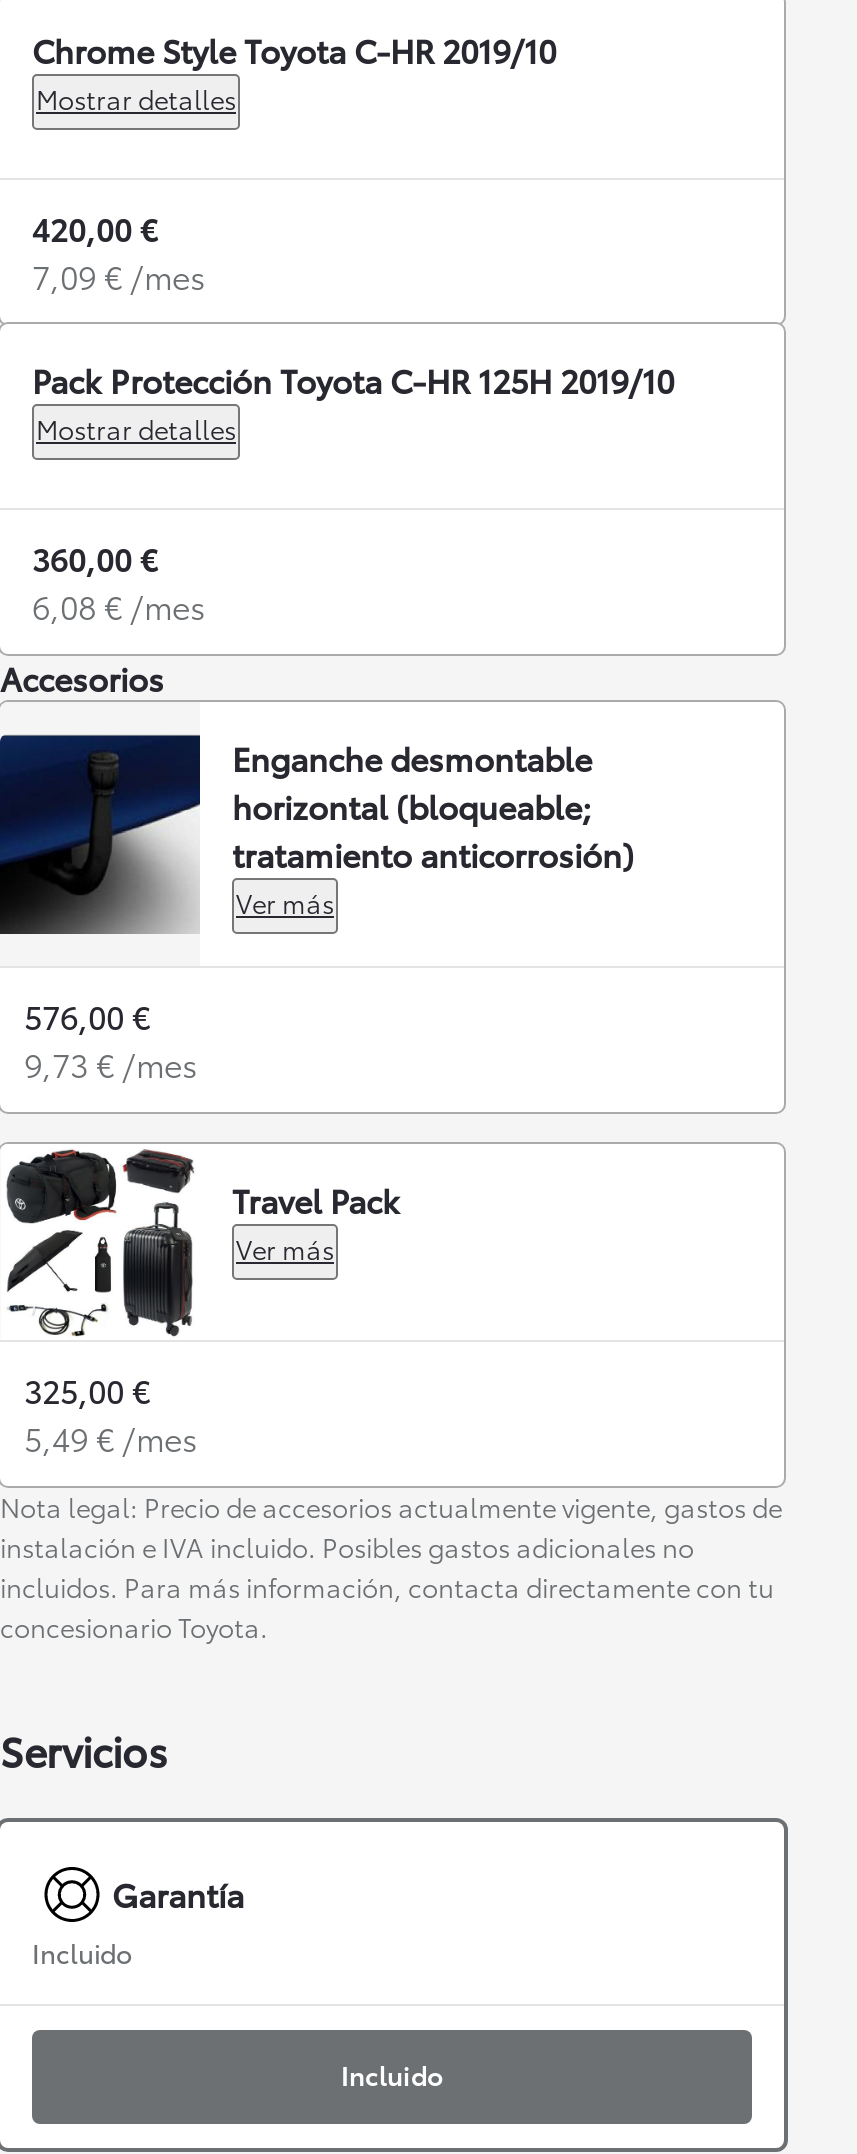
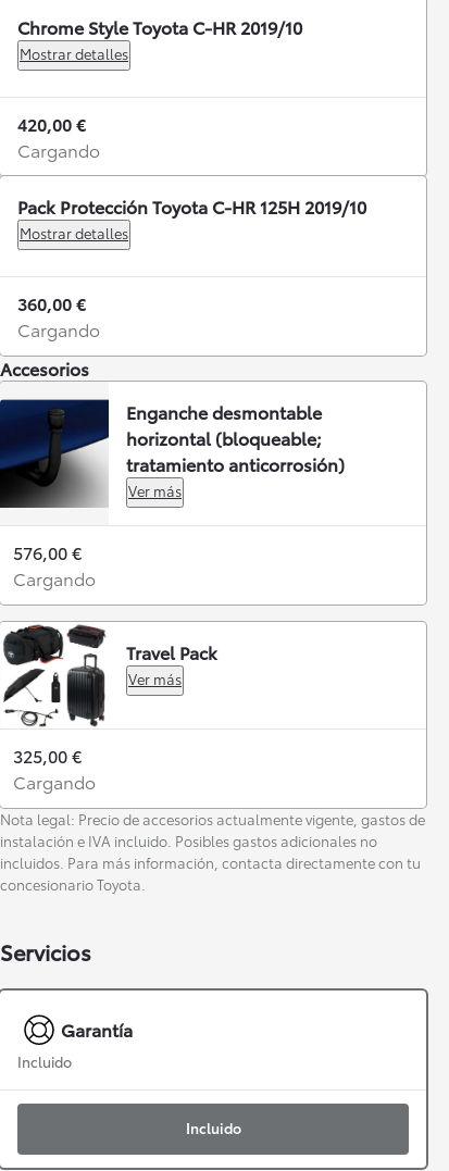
[32,252,206,298] 7,09 € /mes -> [17,137,100,162] Cargando
[32,582,206,628] 6,08 € /mes -> [17,316,100,341] Cargando
[24,1040,198,1086] 9,73 € /mes -> [13,565,96,590] Cargando
[24,1414,198,1460] 5,49 € /mes -> [13,769,96,794] Cargando

